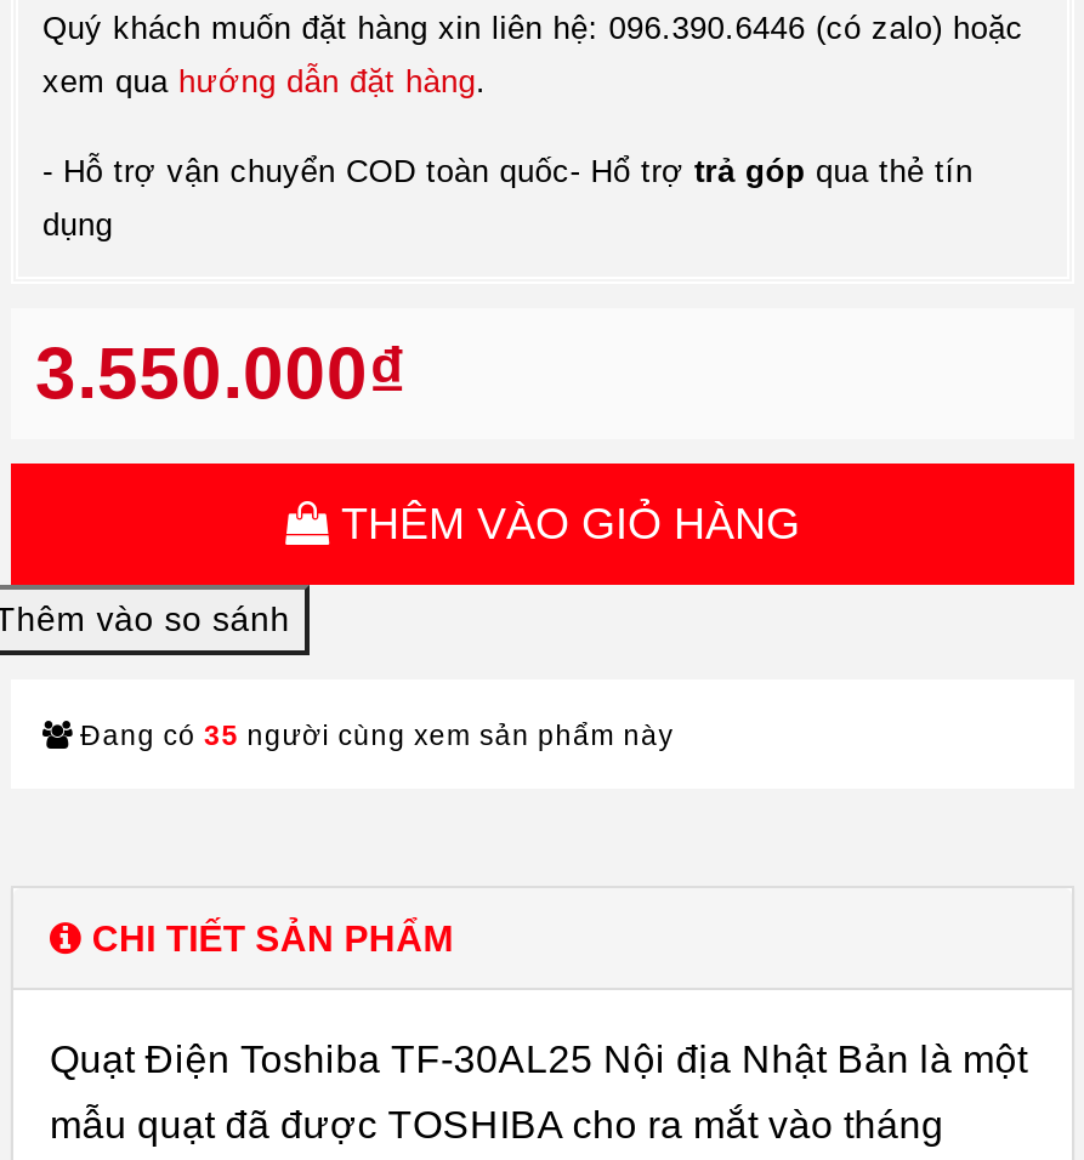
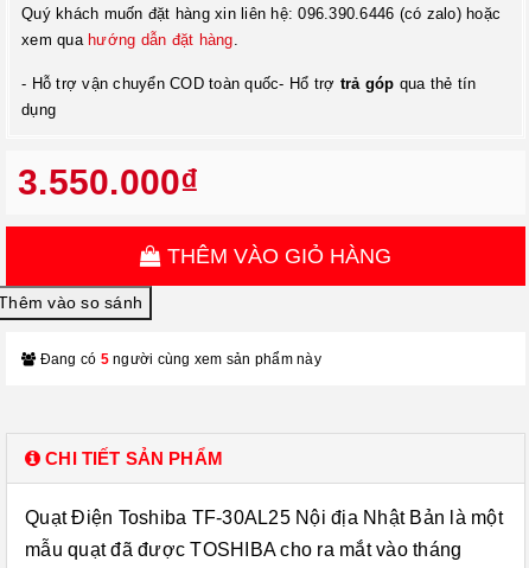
[72,718,674,750] Đang có 35 người cùng xem sản phẩm này -> [36,351,321,366] Đang có 5 người cùng xem sản phẩm này

